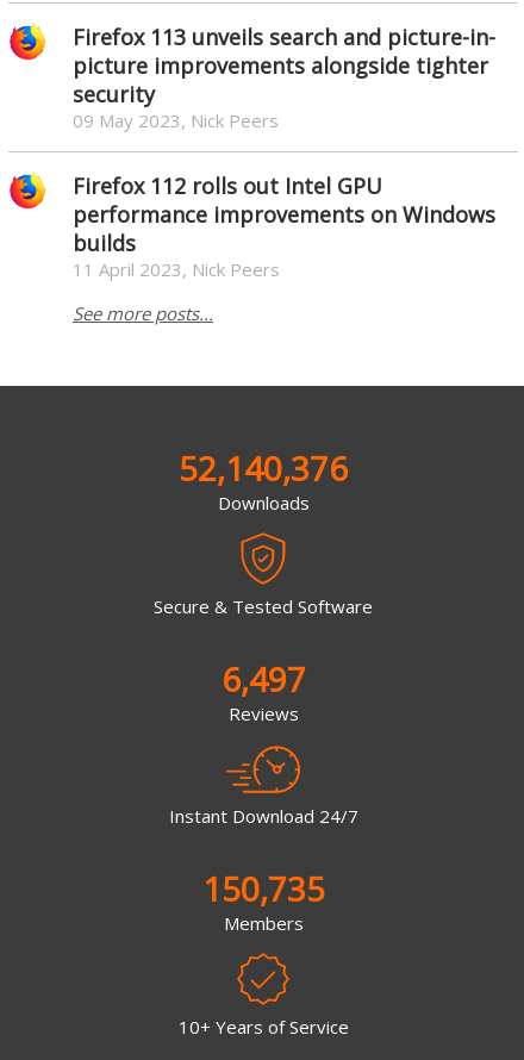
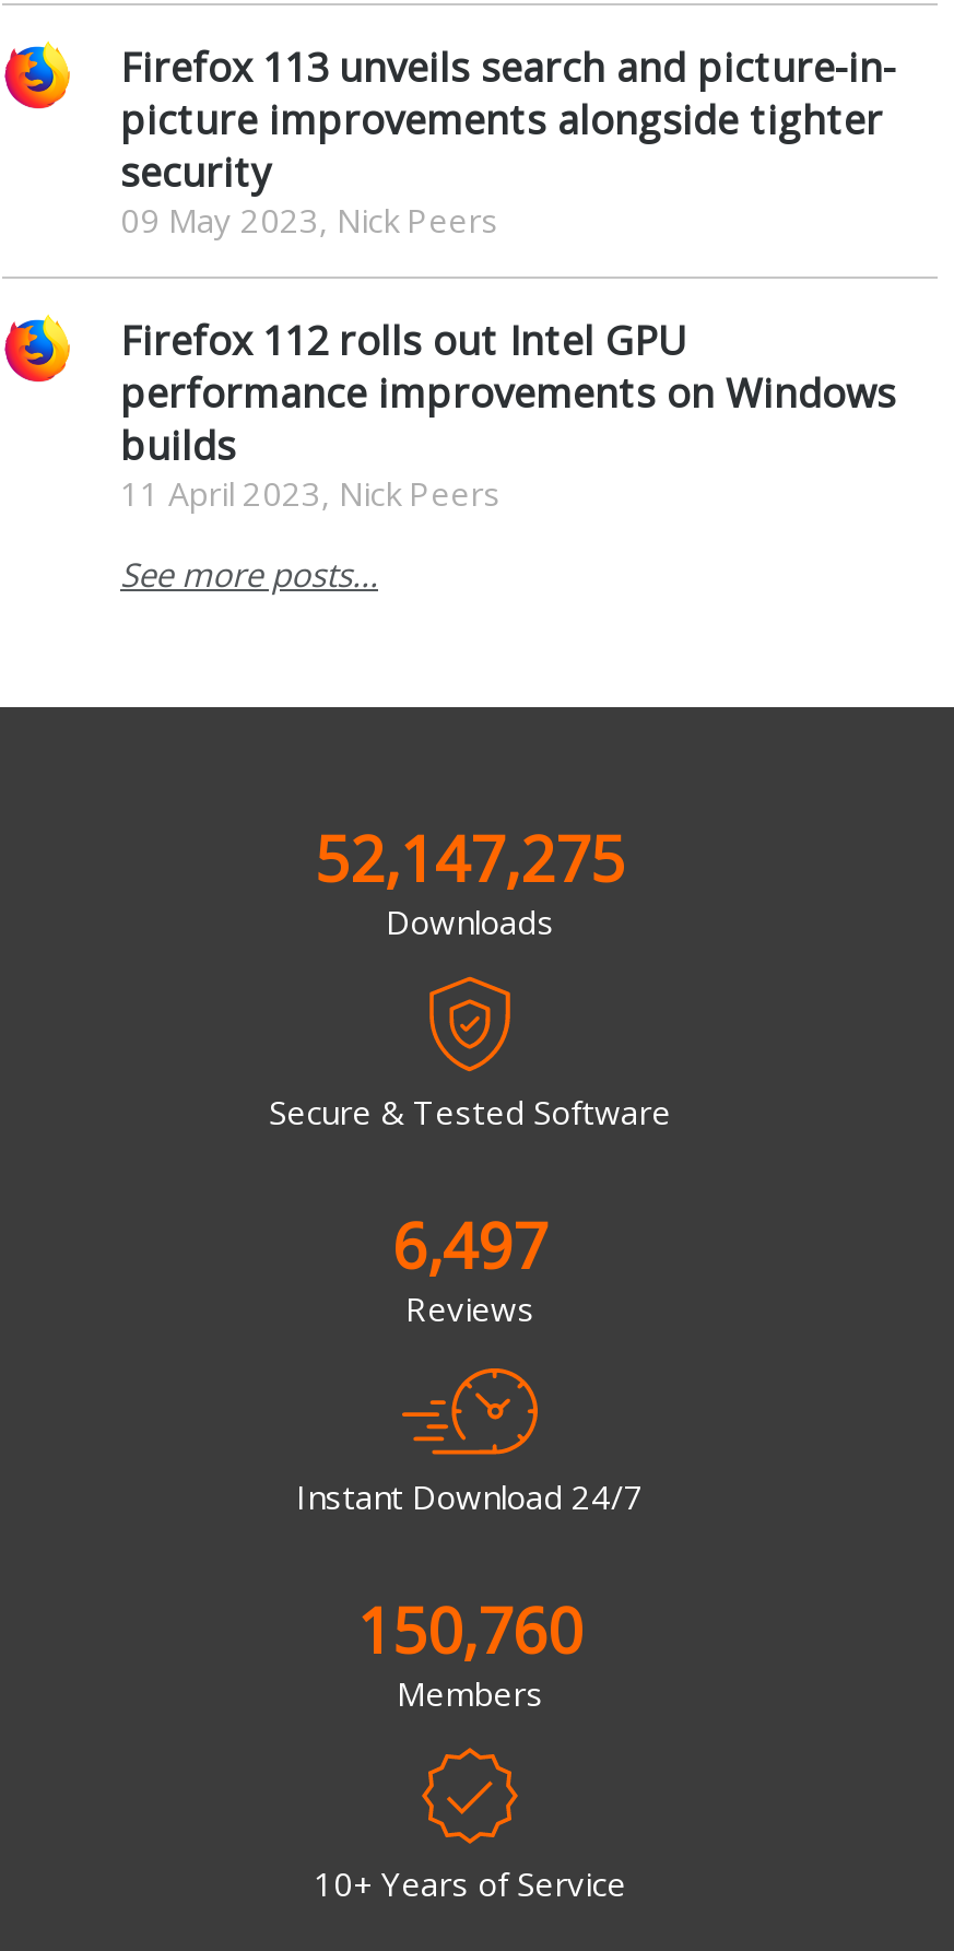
[179,445,348,491] 52,140,376 -> [315,816,625,900] 52,147,275
[202,866,325,911] 150,735 -> [357,1588,582,1671] 150,760

